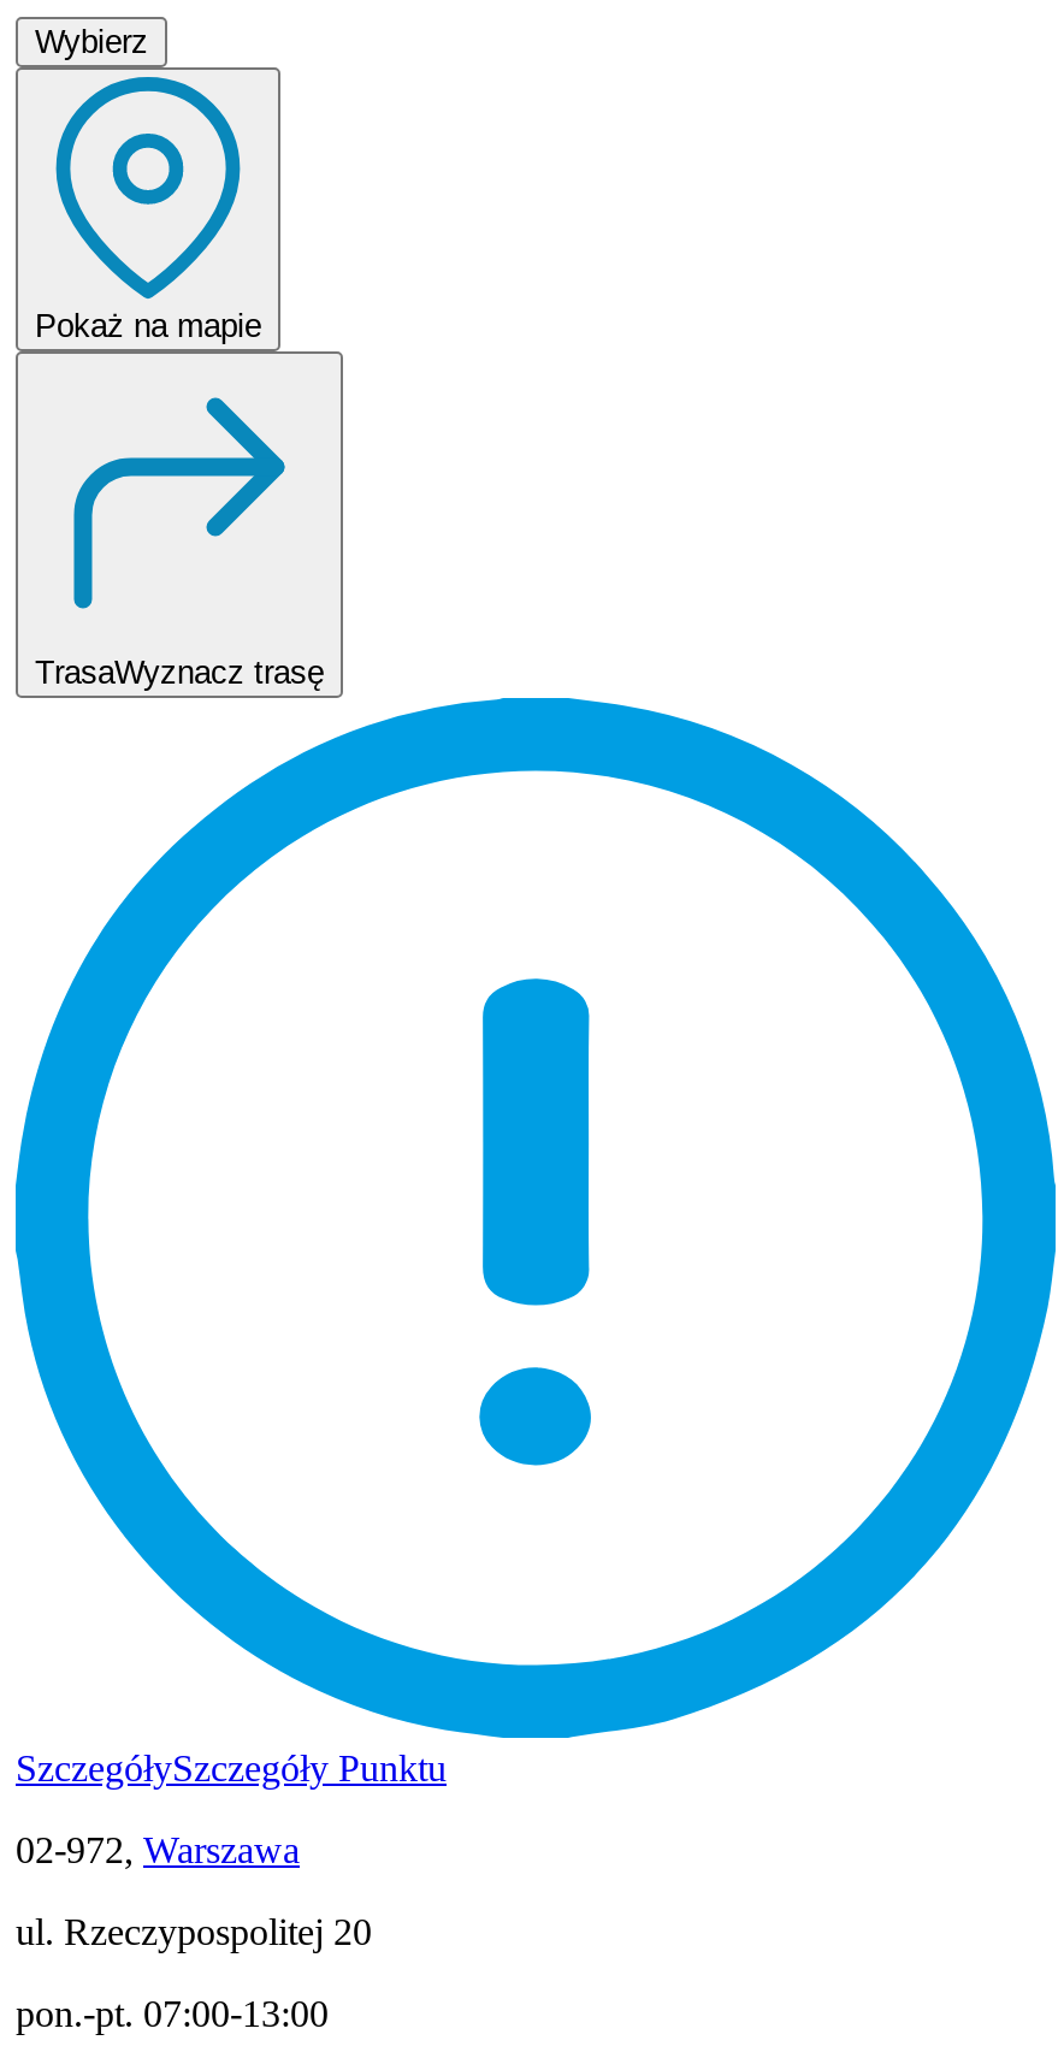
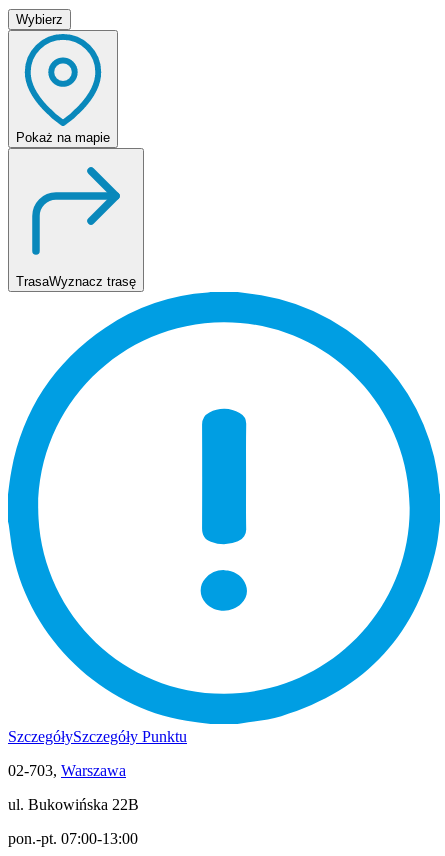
[16,1830,300,1871] 02-972, Warszawa -> [8,762,126,779] 02-703, Warszawa
[16,1912,372,1953] ul. Rzeczypospolitej 20 -> [8,796,139,813] ul. Bukowińska 22B

